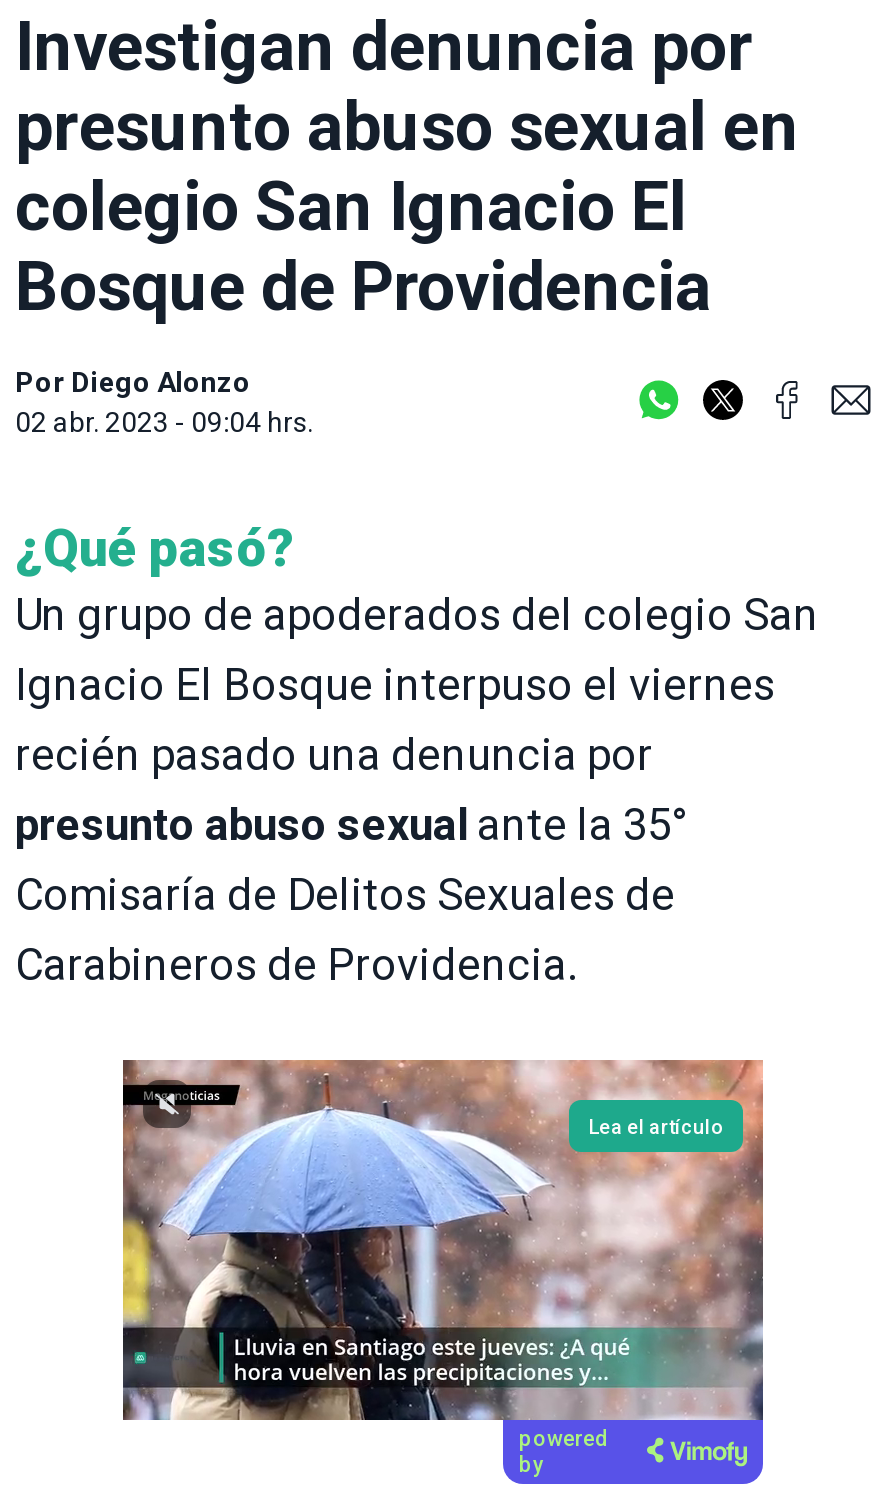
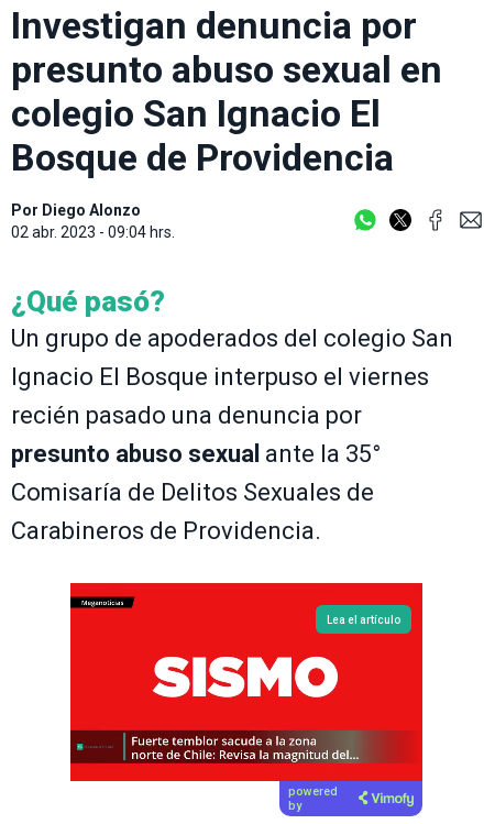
[121,1058,765,1422] [image] -> [69,582,424,782] [image]

